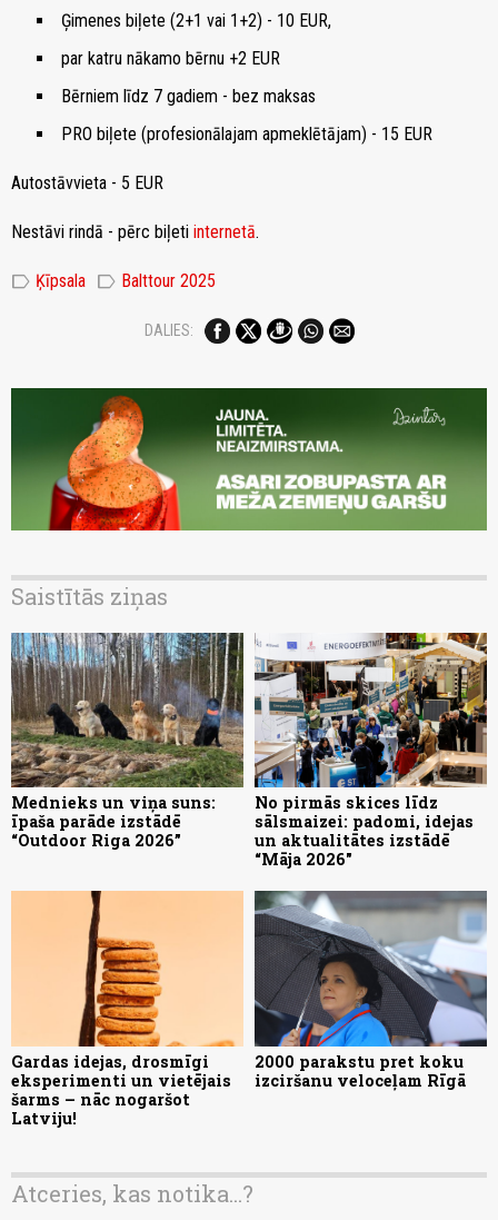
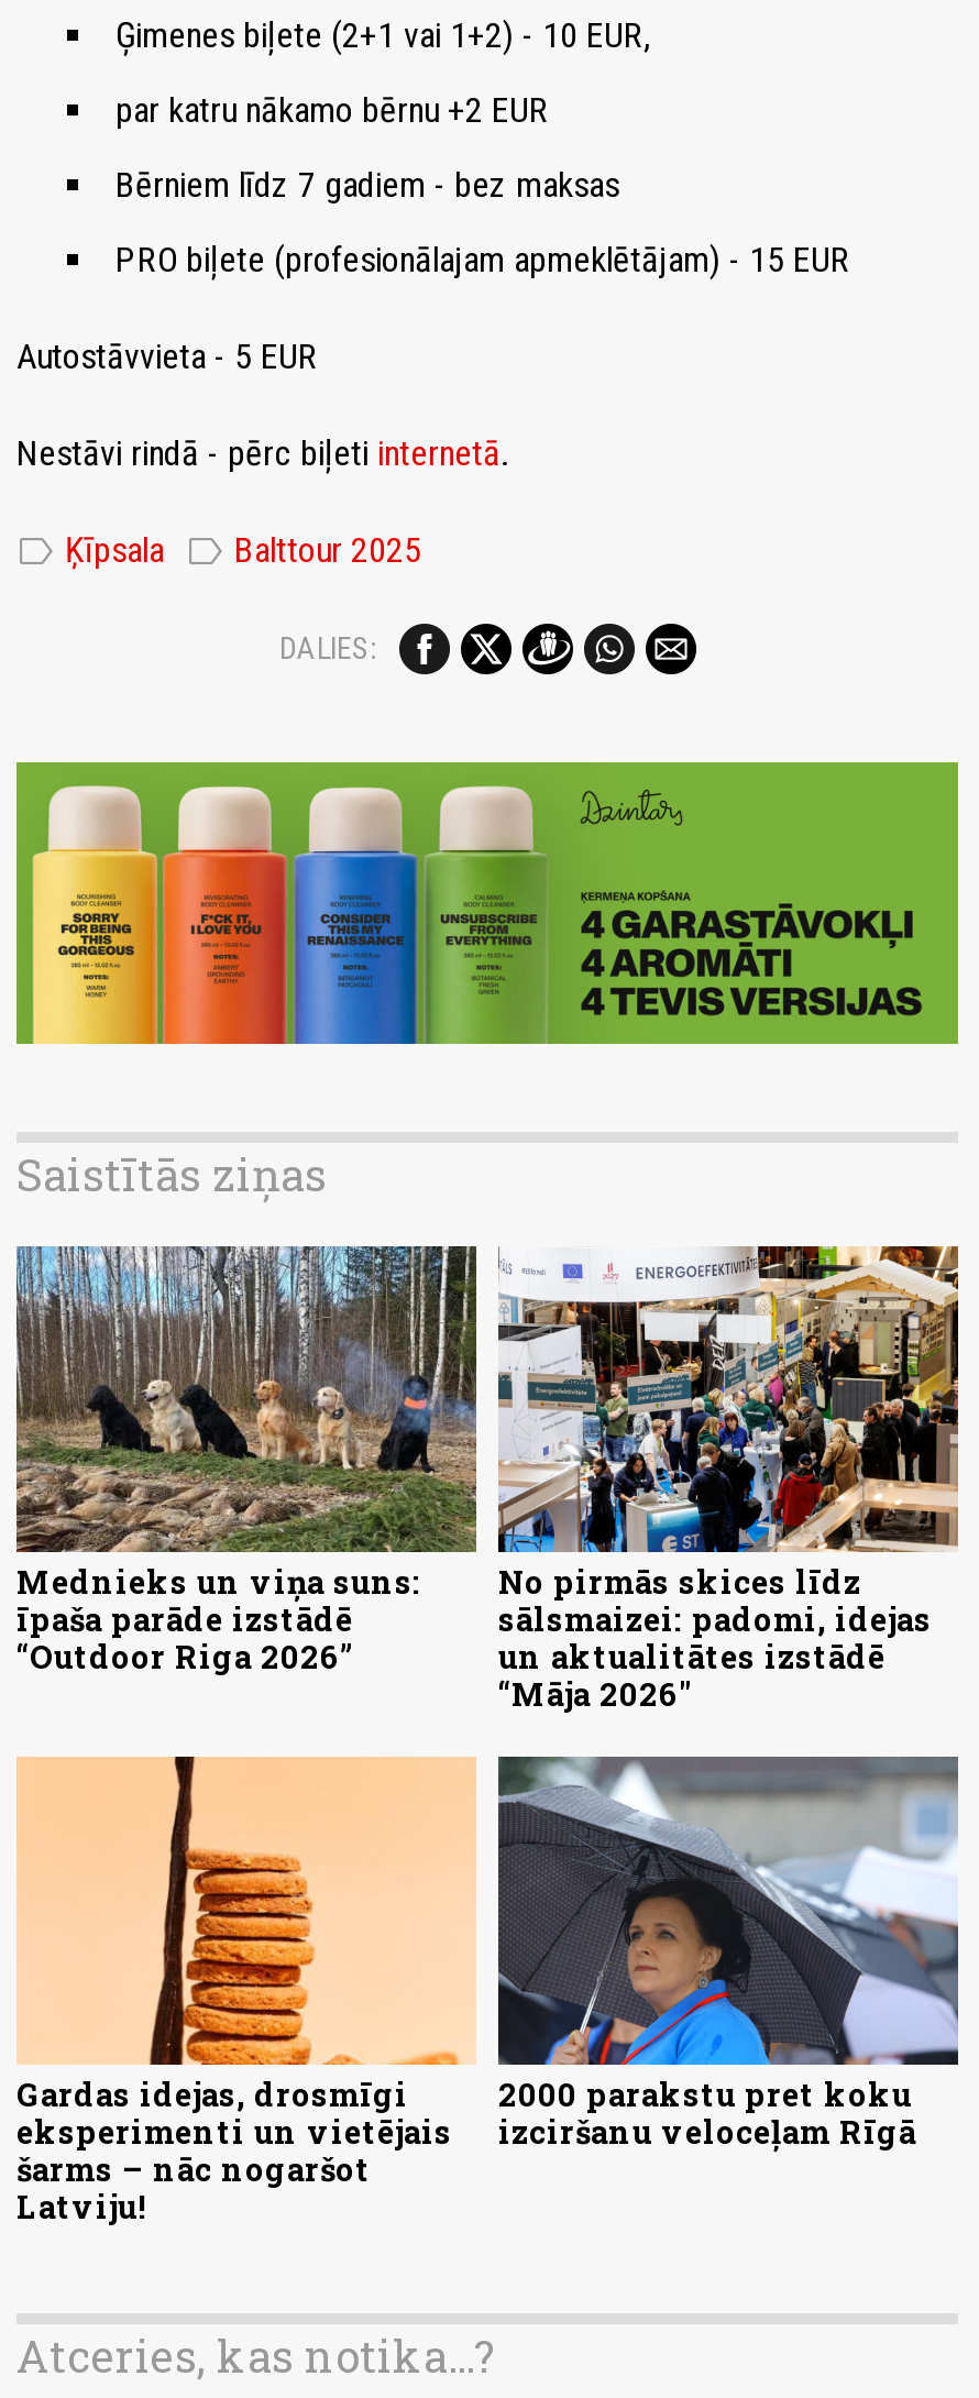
[10,387,488,532] [image] -> [14,760,960,1046] [image]

